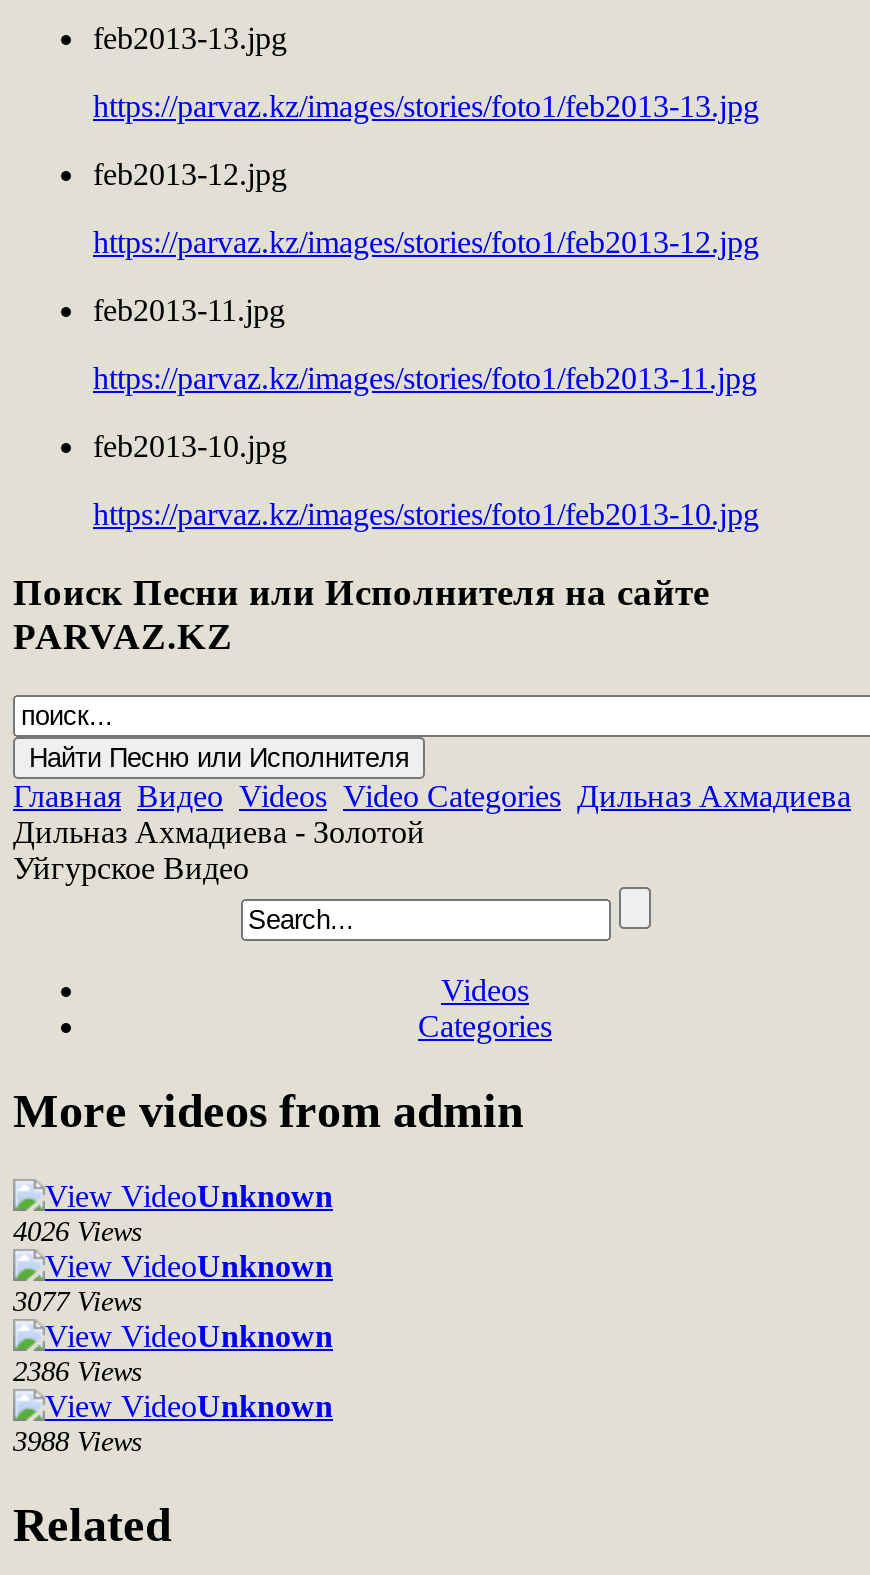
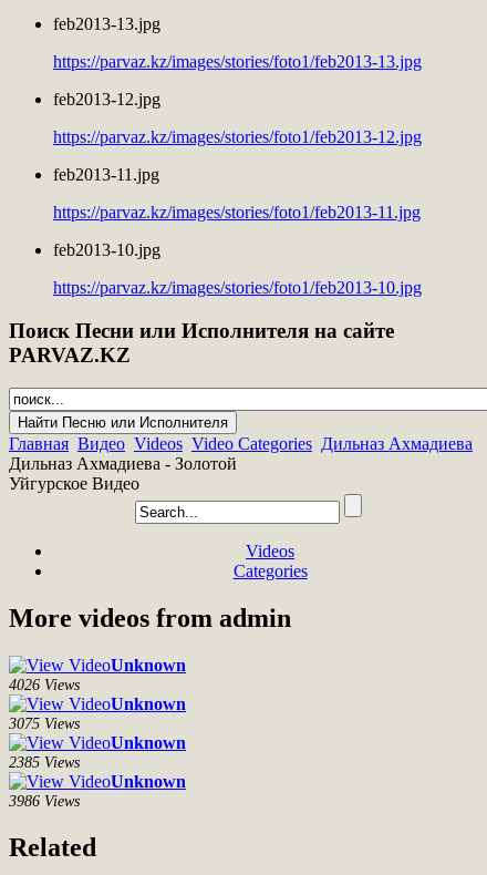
[13,1285,141,1317] 3077 Views -> [9,715,80,732] 3075 Views
[13,1355,141,1387] 2386 Views -> [9,753,80,771] 2385 Views
[13,1425,141,1457] 3988 Views -> [9,792,80,810] 3986 Views

